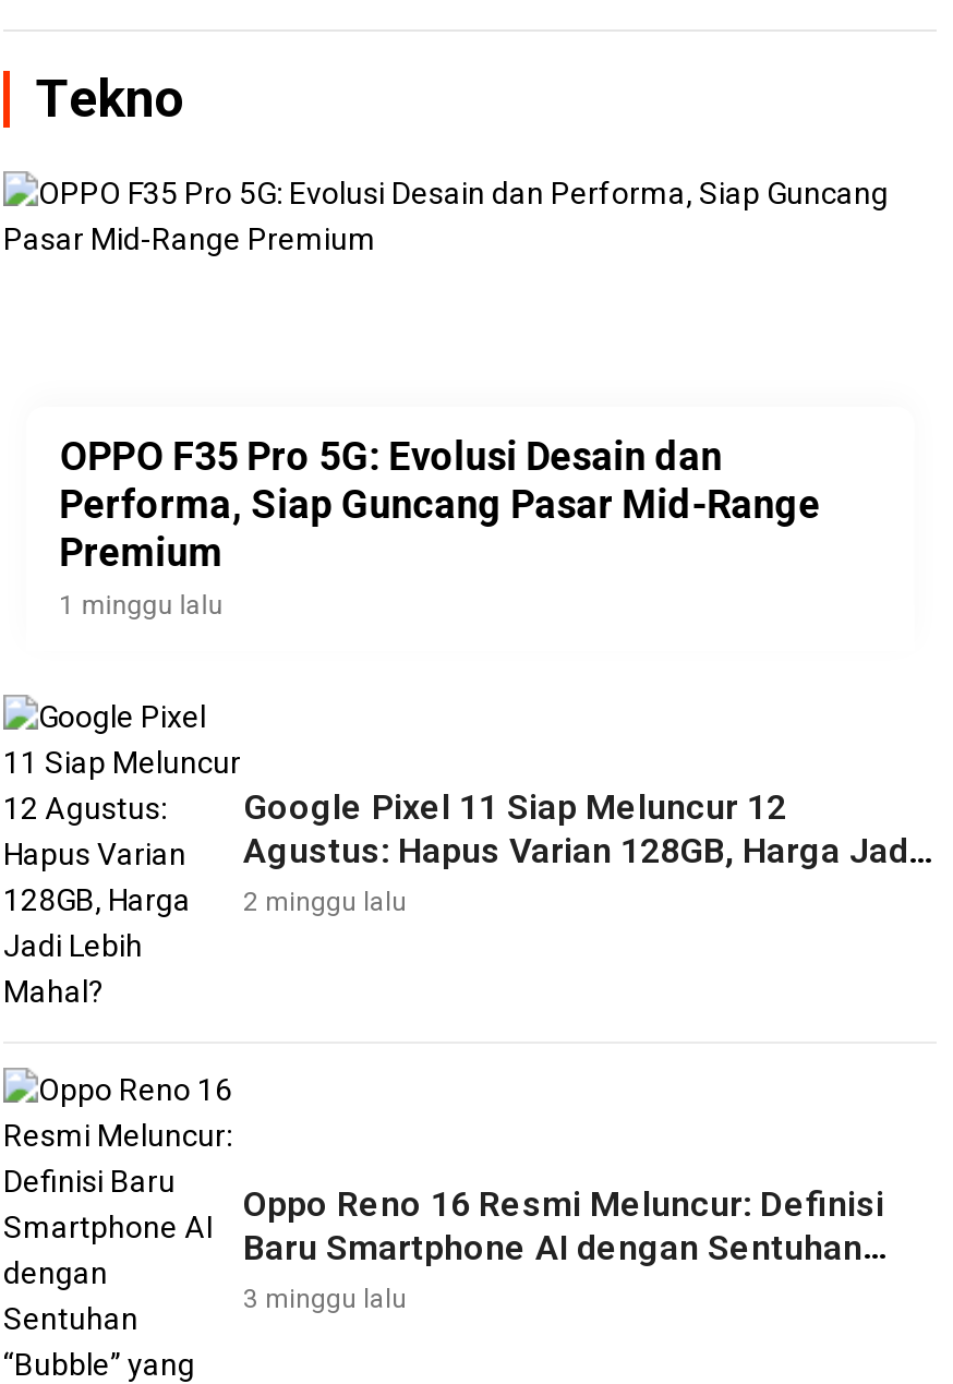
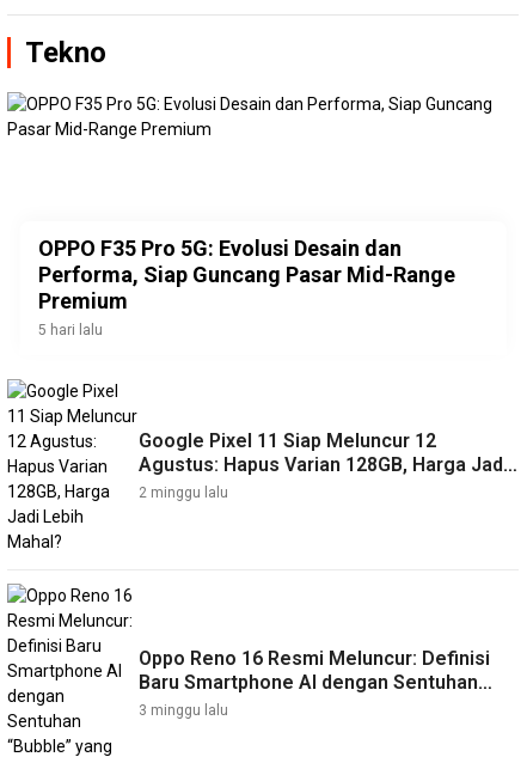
[59,590,223,620] 1 minggu lalu -> [38,321,102,338] 5 hari lalu

